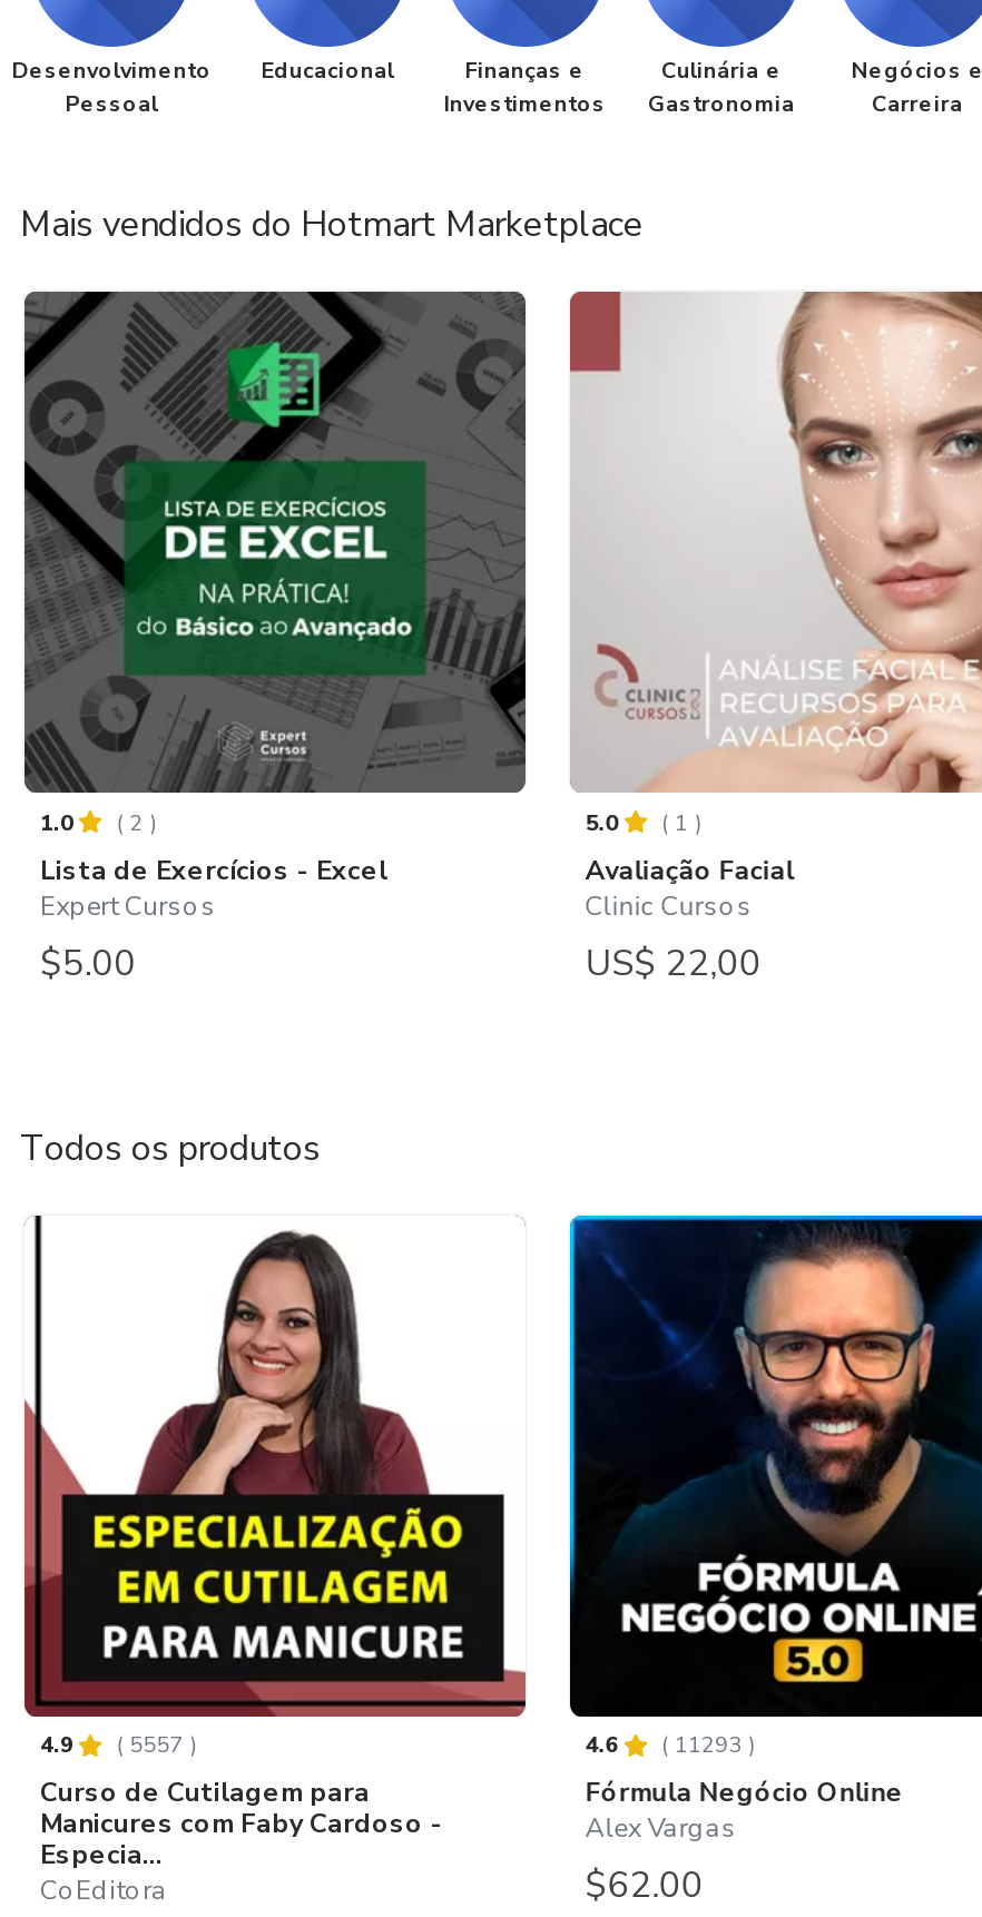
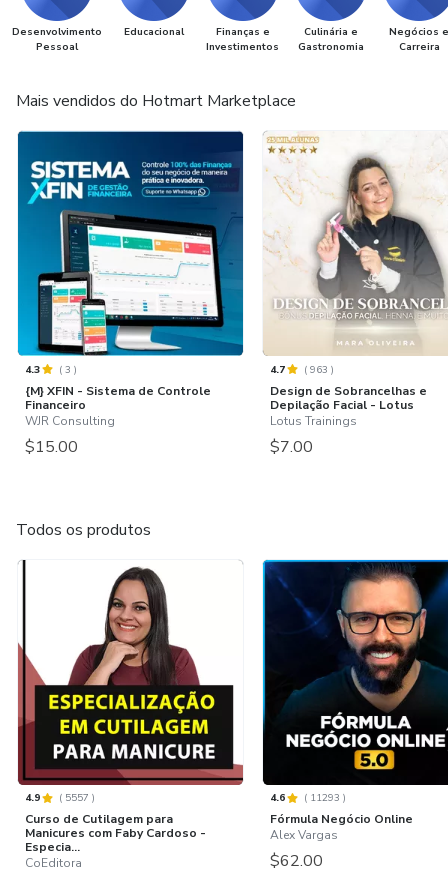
[22,289,528,988] [image] | 1.0 | (2) | Lista de Exercícios - Excel | Expert Cursos | $5.00 -> [17,130,244,458] [image] | 4.3 | (3) | {M} XFIN - Sistema de Controle | Financeiro | WJR Consulting | $15.00
[568,289,975,988] [image] | 5.0 | (1) | Avaliação Facial | Clinic Cursos | US$ 22,00 -> [263,135,445,458] [image] | 4.7 | (963) | Design de Sobrancelhas e | Depilação Facial - Lotus | Lotus Trainings | $7.00

